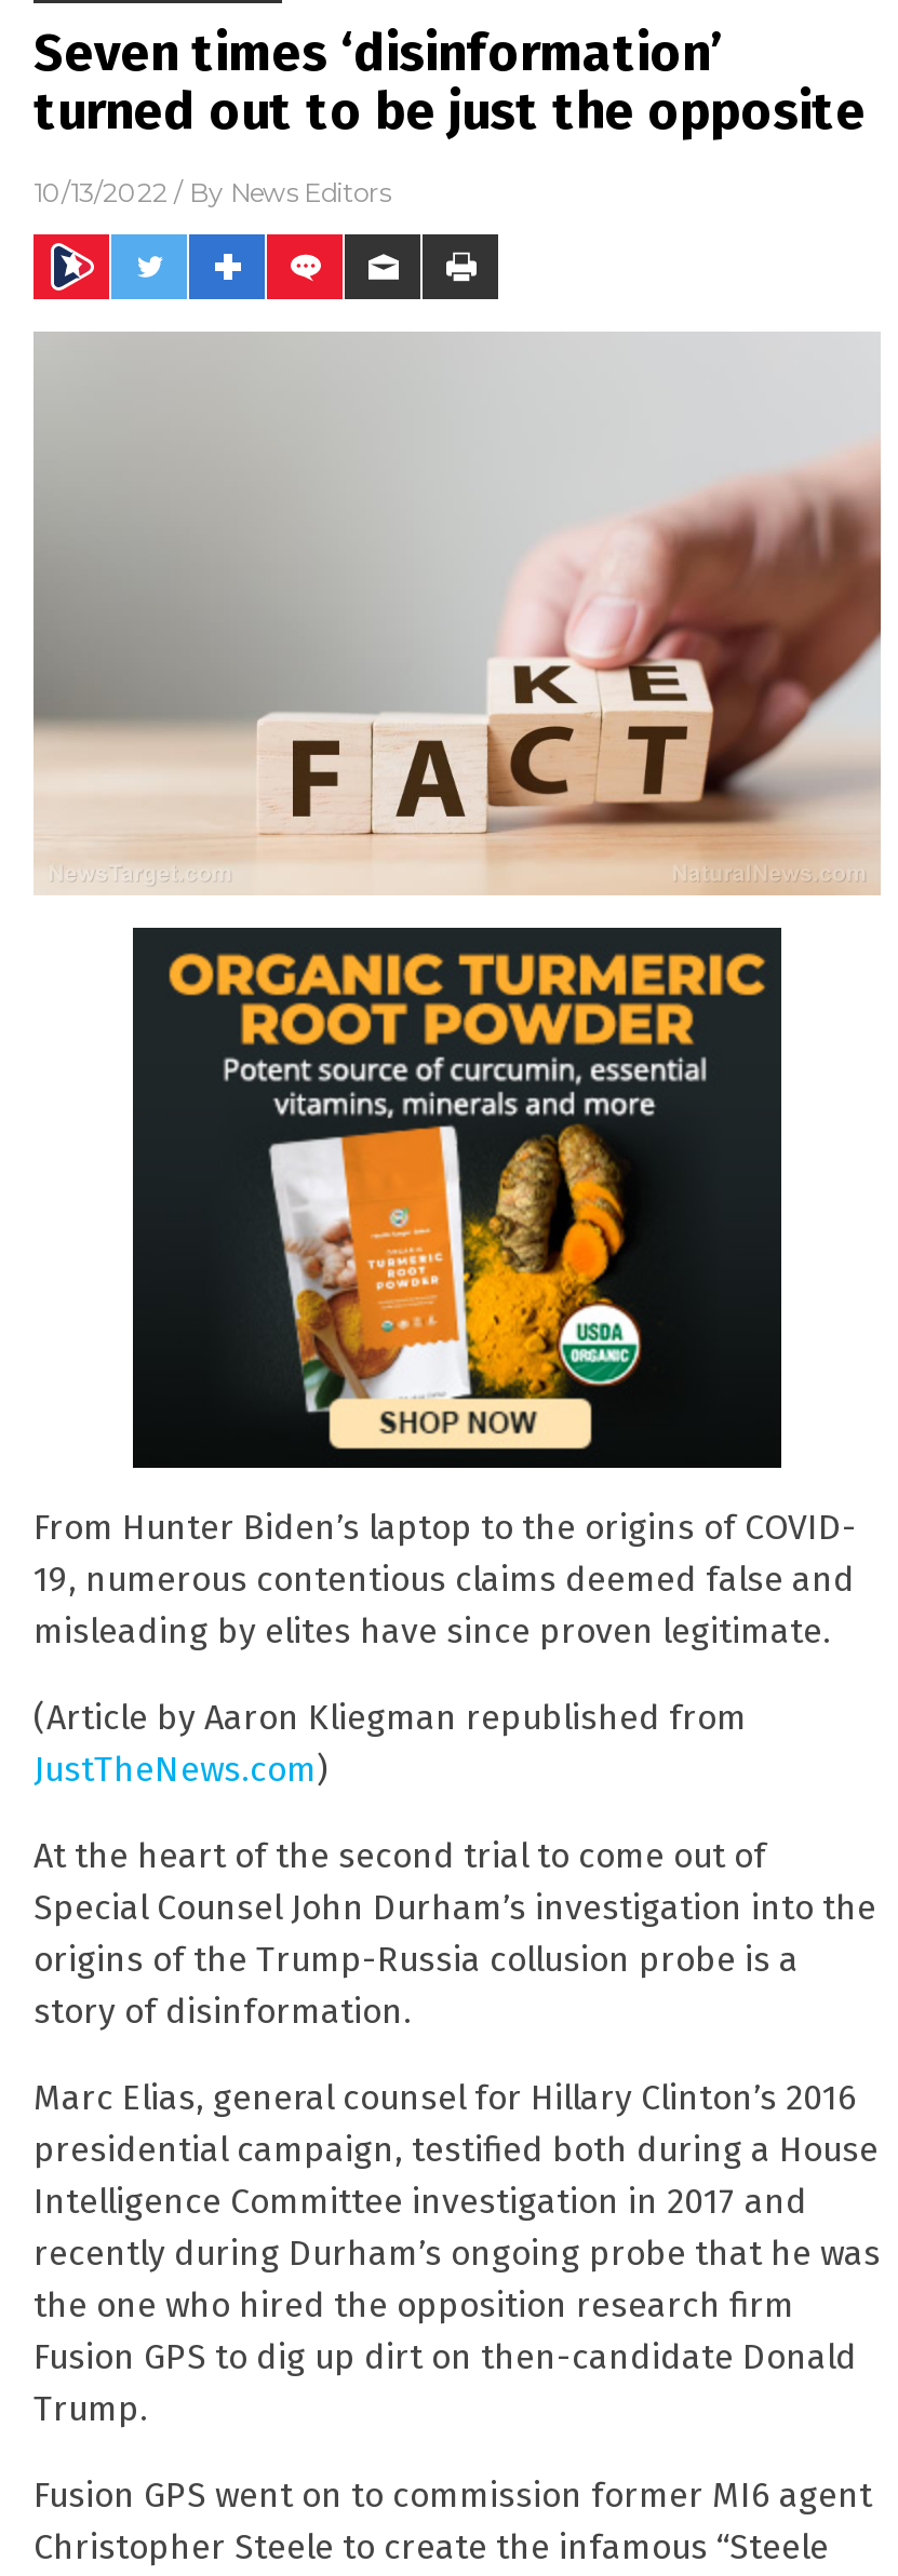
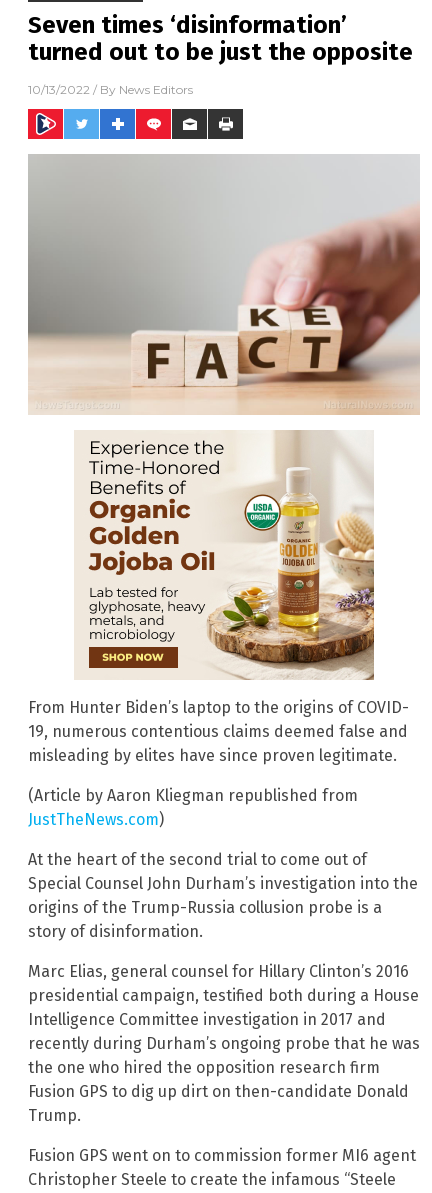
[131,926,783,1470] [image] -> [74,430,375,681] [image]

